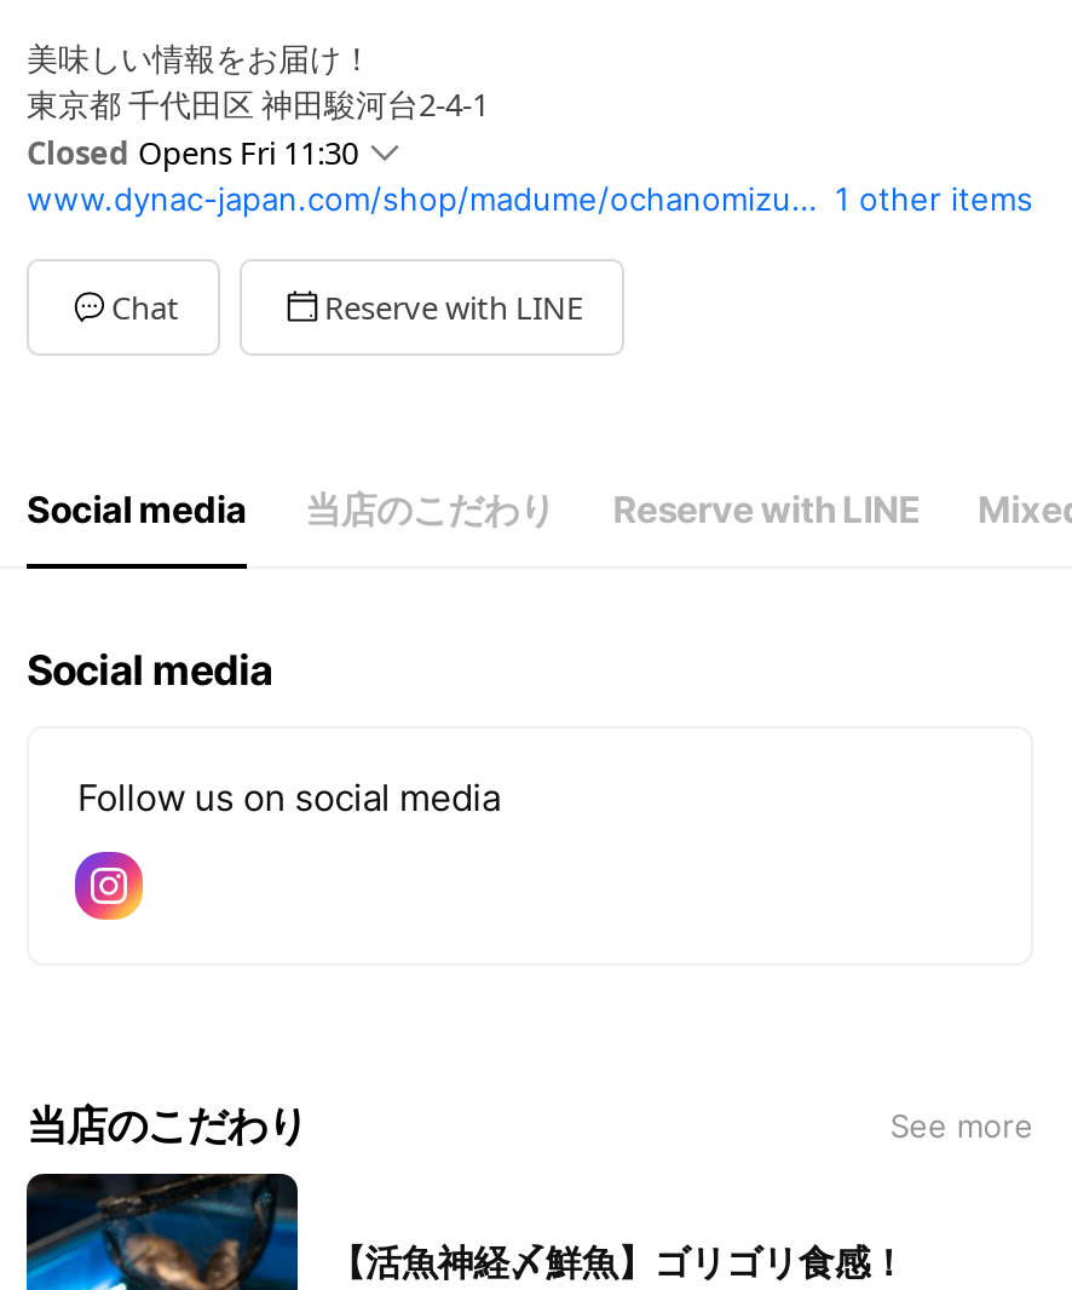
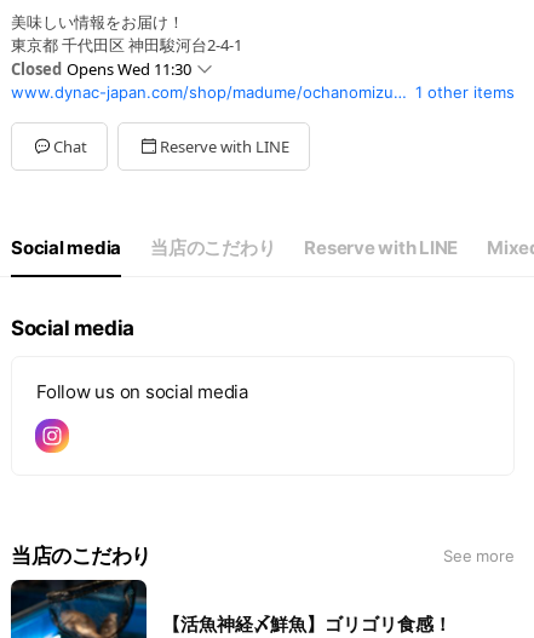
[27,132,358,175] Closed Opens Fri 11:30 -> [11,59,191,80] Closed Opens Wed 11:30

